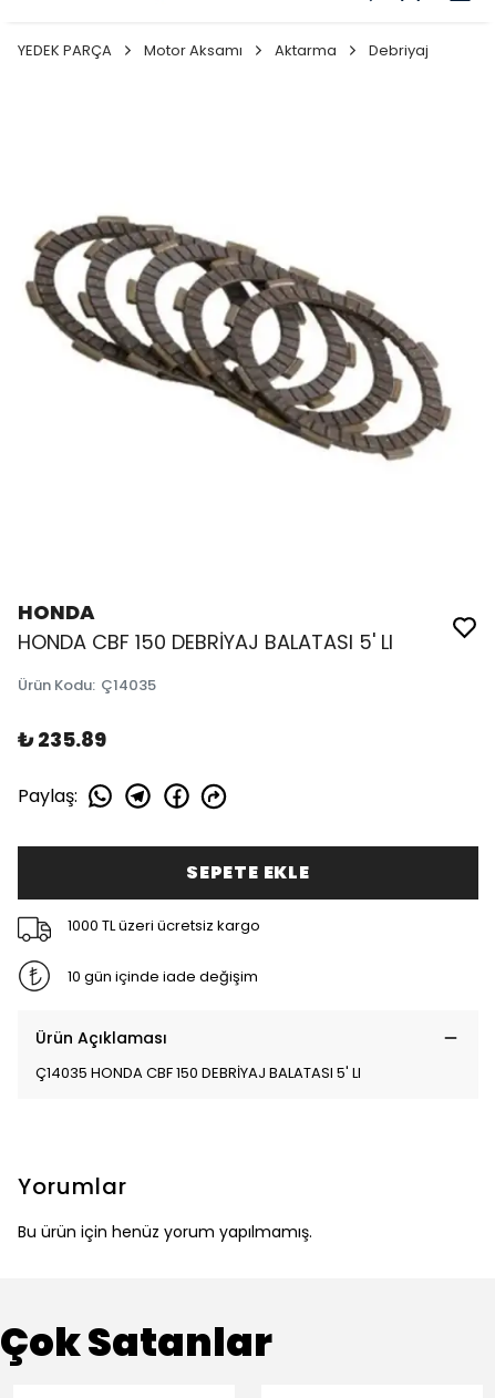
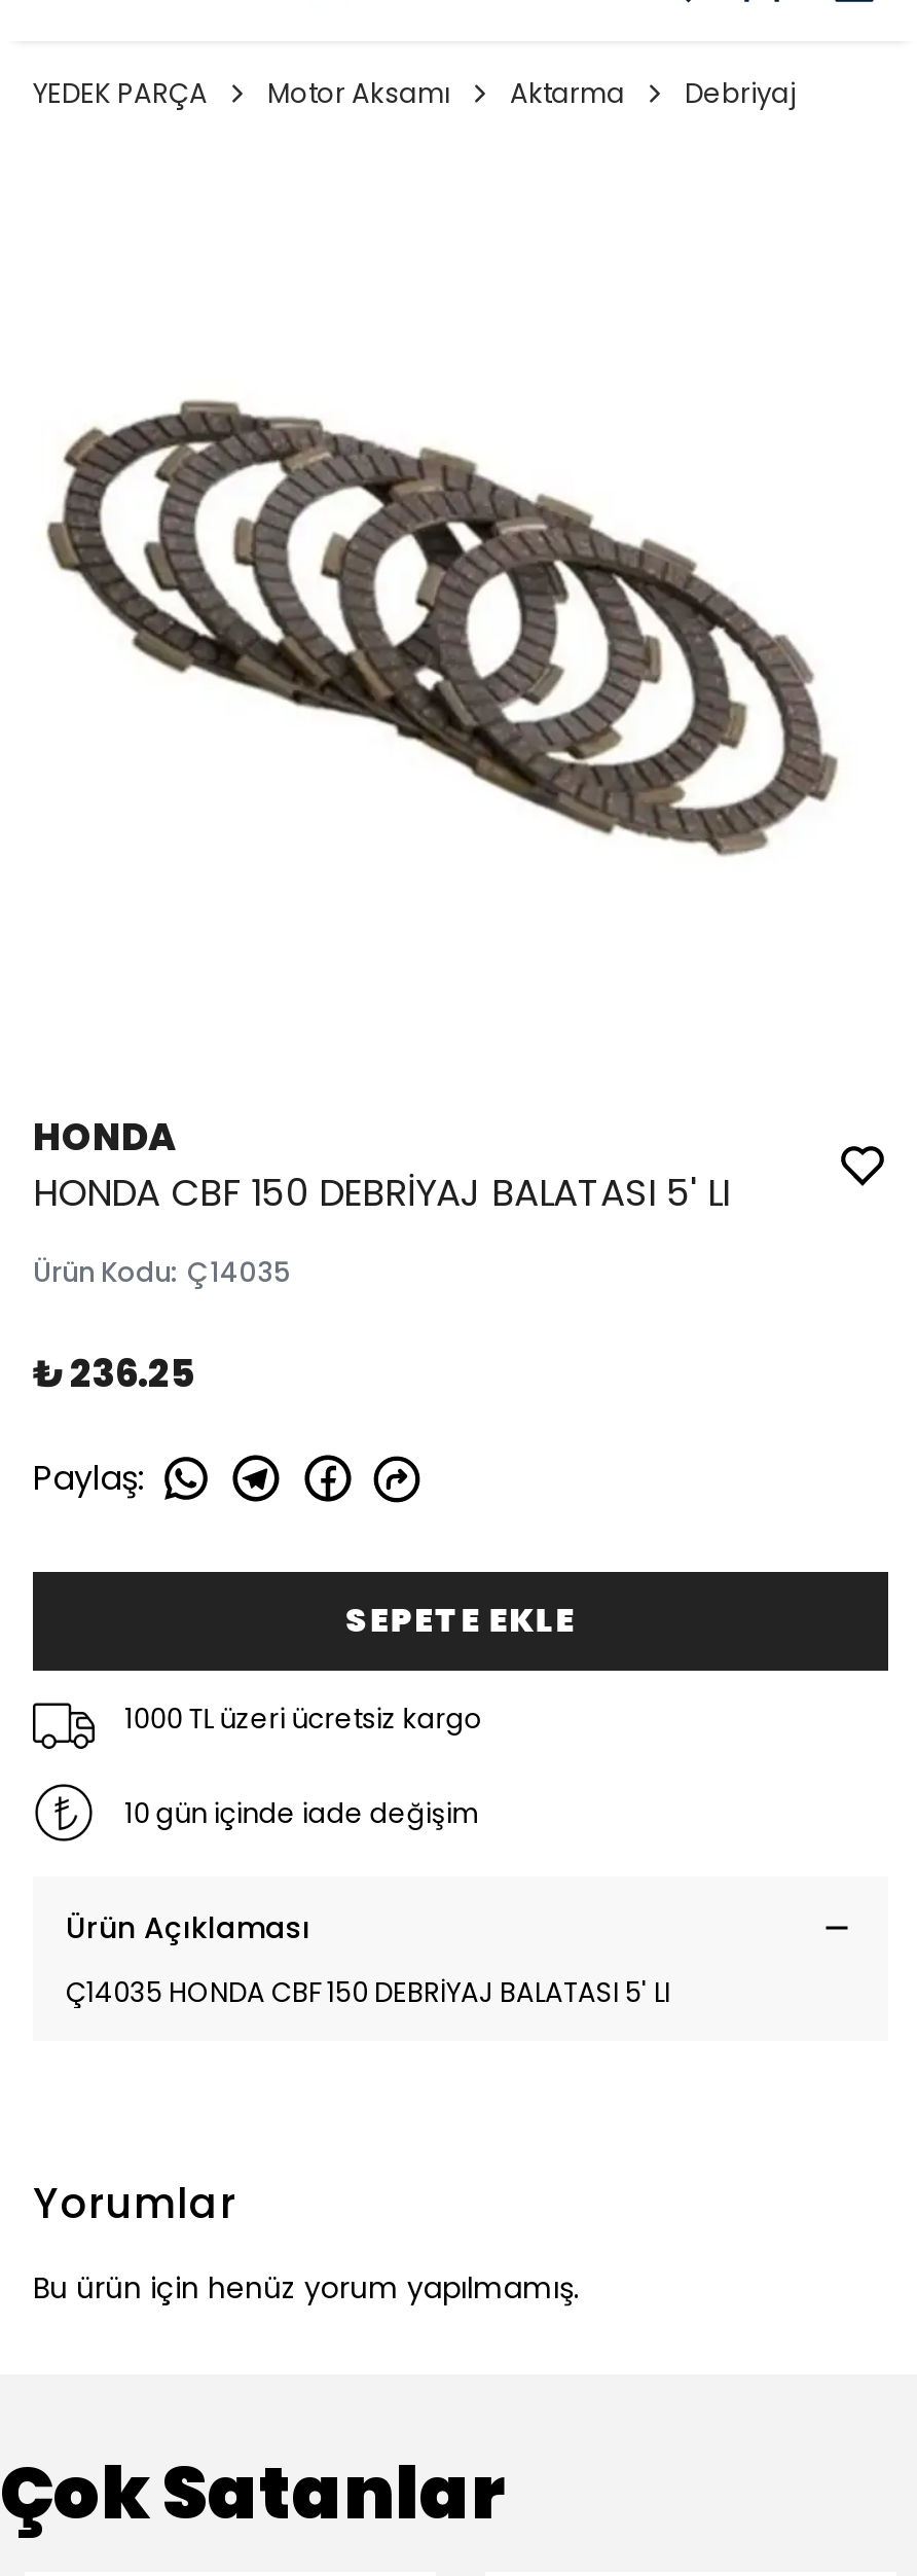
[18,726,106,753] ₺ 235.89 -> [33,1348,195,1399] ₺ 236.25

